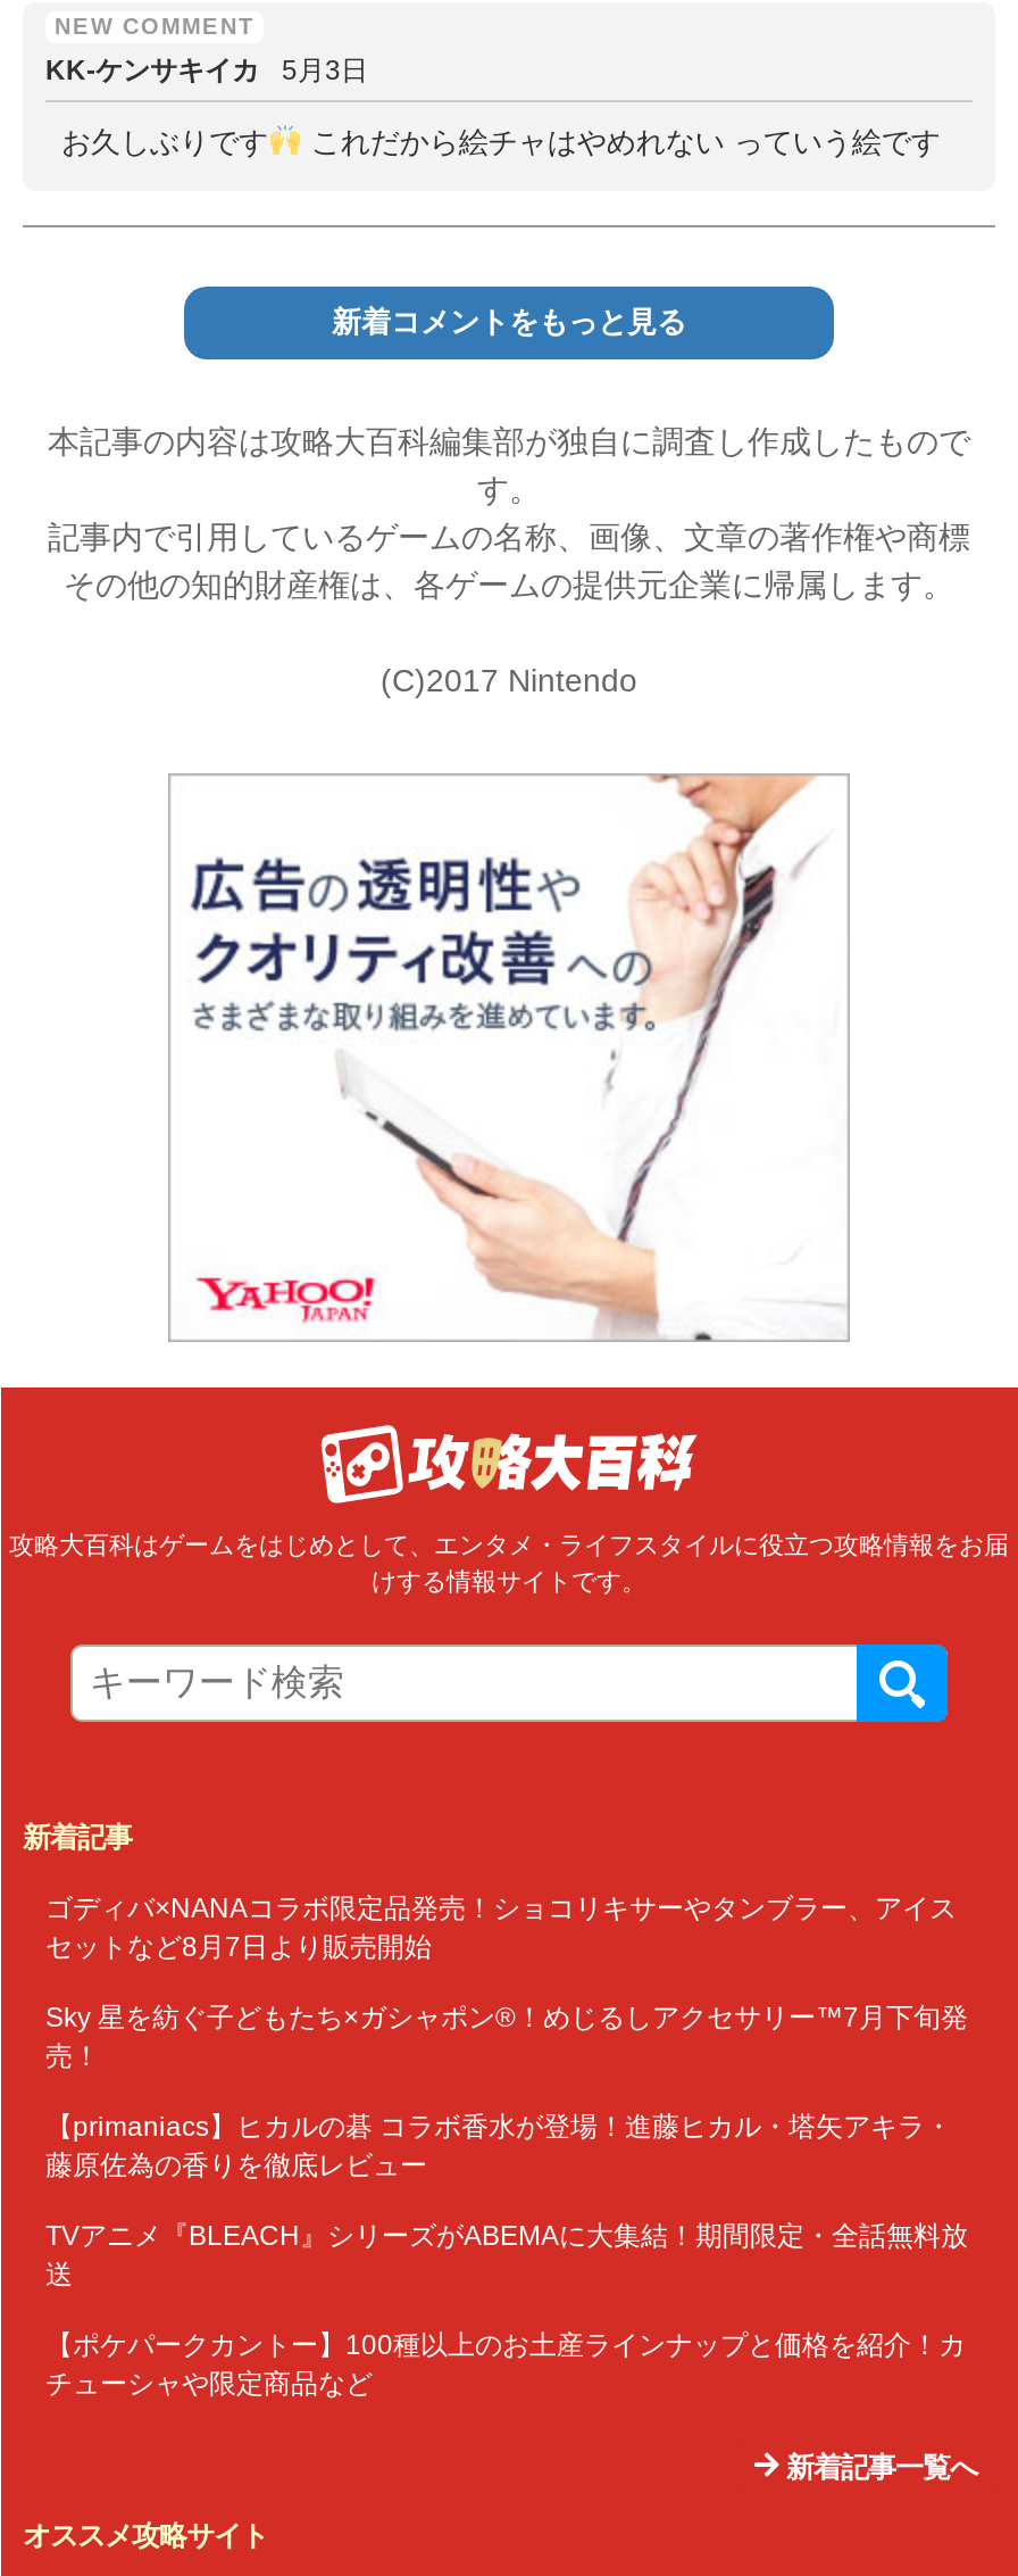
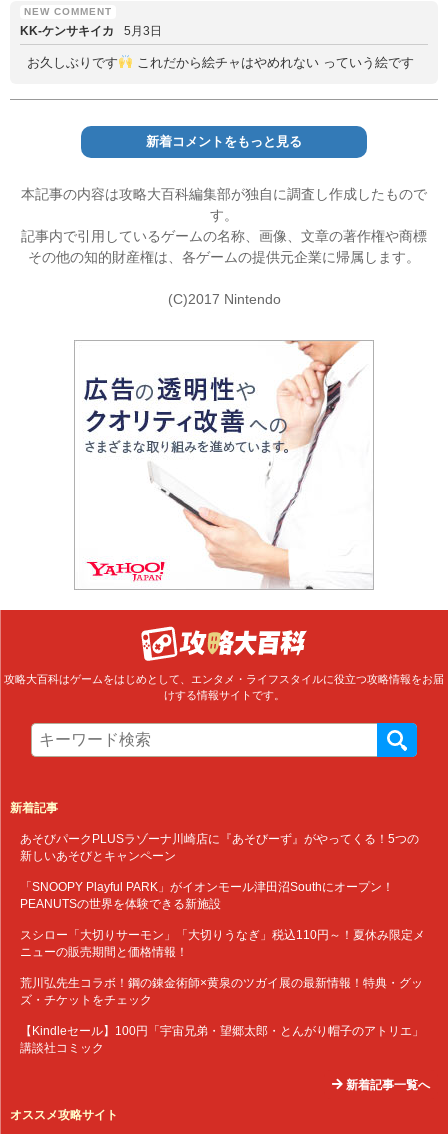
[45,1893,957,1961] ゴディバ×NANAコラボ限定品発売！ショコリキサーやタンブラー、アイス | セットなど8月7日より販売開始 -> [20,832,419,862] あそびパークPLUSラゾーナ川崎店に『あそびーず』がやってくる！5つの | 新しいあそびとキャンペーン
[45,2002,968,2070] Sky 星を紡ぐ子どもたち×ガシャポン®！めじるしアクセサリー™7月下旬発 | 売！ -> [20,880,394,910] 「SNOOPY Playful PARK」がイオンモール津田沼Southにオープン！ | PEANUTSの世界を体験できる新施設
[45,2111,952,2179] 【primaniacs】ヒカルの碁 コラボ香水が登場！進藤ヒカル・塔矢アキラ・ | 藤原佐為の香りを徹底レビュー -> [20,928,425,958] スシロー「大切りサーモン」「大切りうなぎ」税込110円～！夏休み限定メ | ニューの販売期間と価格情報！
[45,2220,968,2288] TVアニメ『BLEACH』シリーズがABEMAに大集結！期間限定・全話無料放 | 送 -> [20,976,423,1006] 荒川弘先生コラボ！鋼の錬金術師×黄泉のツガイ展の最新情報！特典・グッ | ズ・チケットをチェック
[45,2329,966,2398] 【ポケパークカントー】100種以上のお土産ラインナップと価格を紹介！カ | チューシャや限定商品など -> [20,1024,424,1054] 【Kindleセール】100円「宇宙兄弟・望郷太郎・とんがり帽子のアトリエ」 | 講談社コミック

